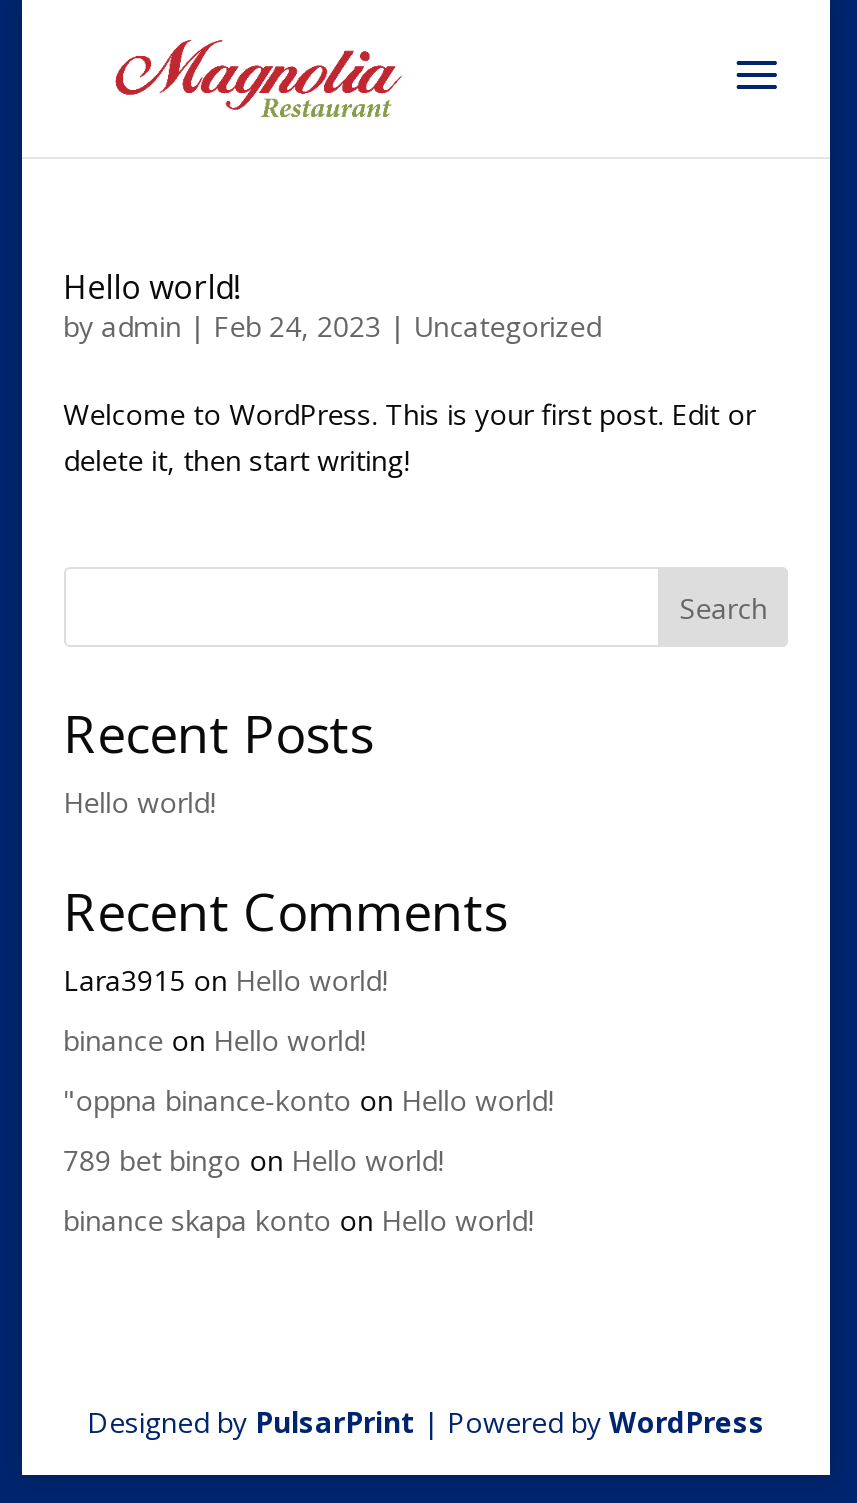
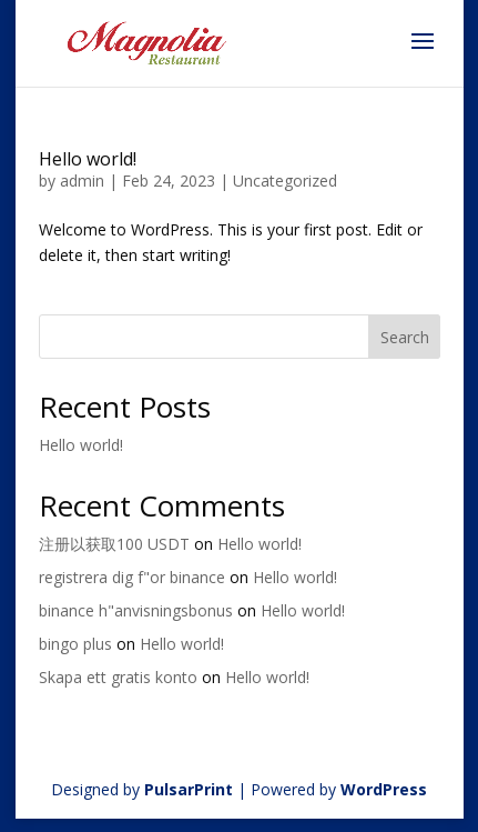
[63,961,387,999] Lara3915 on Hello world! -> [38,533,301,554] 注册以获取100 USDT on Hello world!
[63,1021,365,1059] binance on Hello world! -> [38,567,337,588] registrera dig f"or binance on Hello world!
[63,1081,553,1119] "oppna binance-konto on Hello world! -> [38,600,344,621] binance h"anvisningsbonus on Hello world!
[63,1141,443,1179] 789 bet bingo on Hello world! -> [38,633,224,654] bingo plus on Hello world!
[63,1201,533,1239] binance skapa konto on Hello world! -> [38,666,309,688] Skapa ett gratis konto on Hello world!

